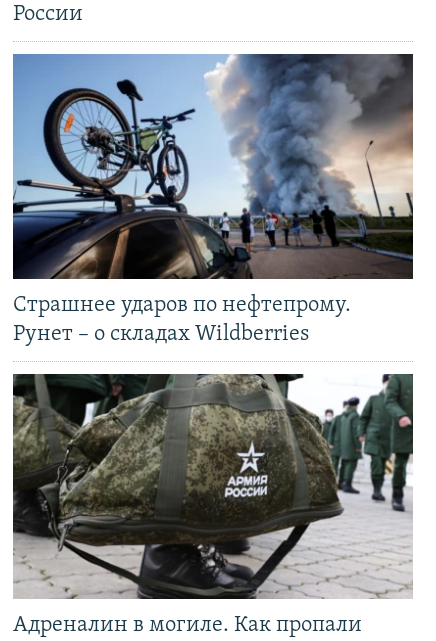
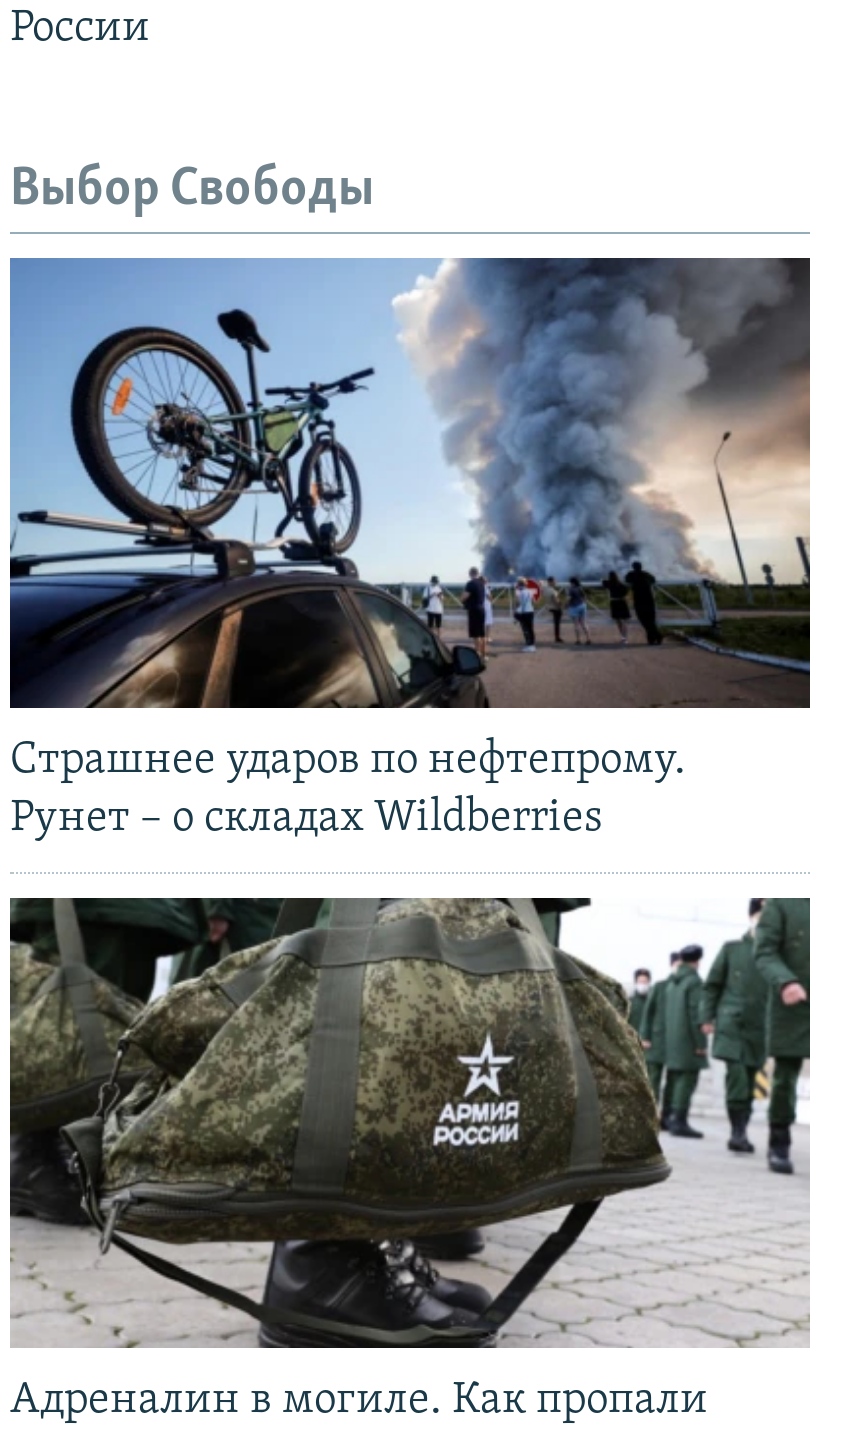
none -> [10,164,374,218] Выбор Свободы

